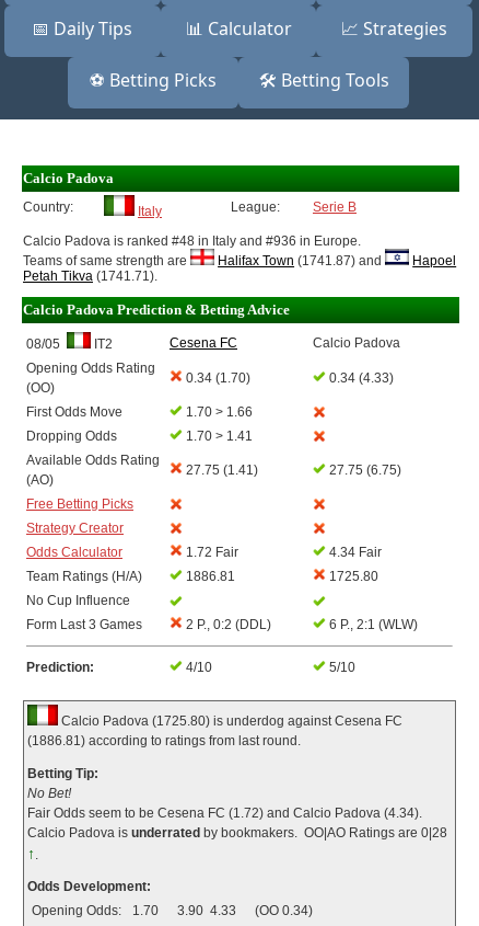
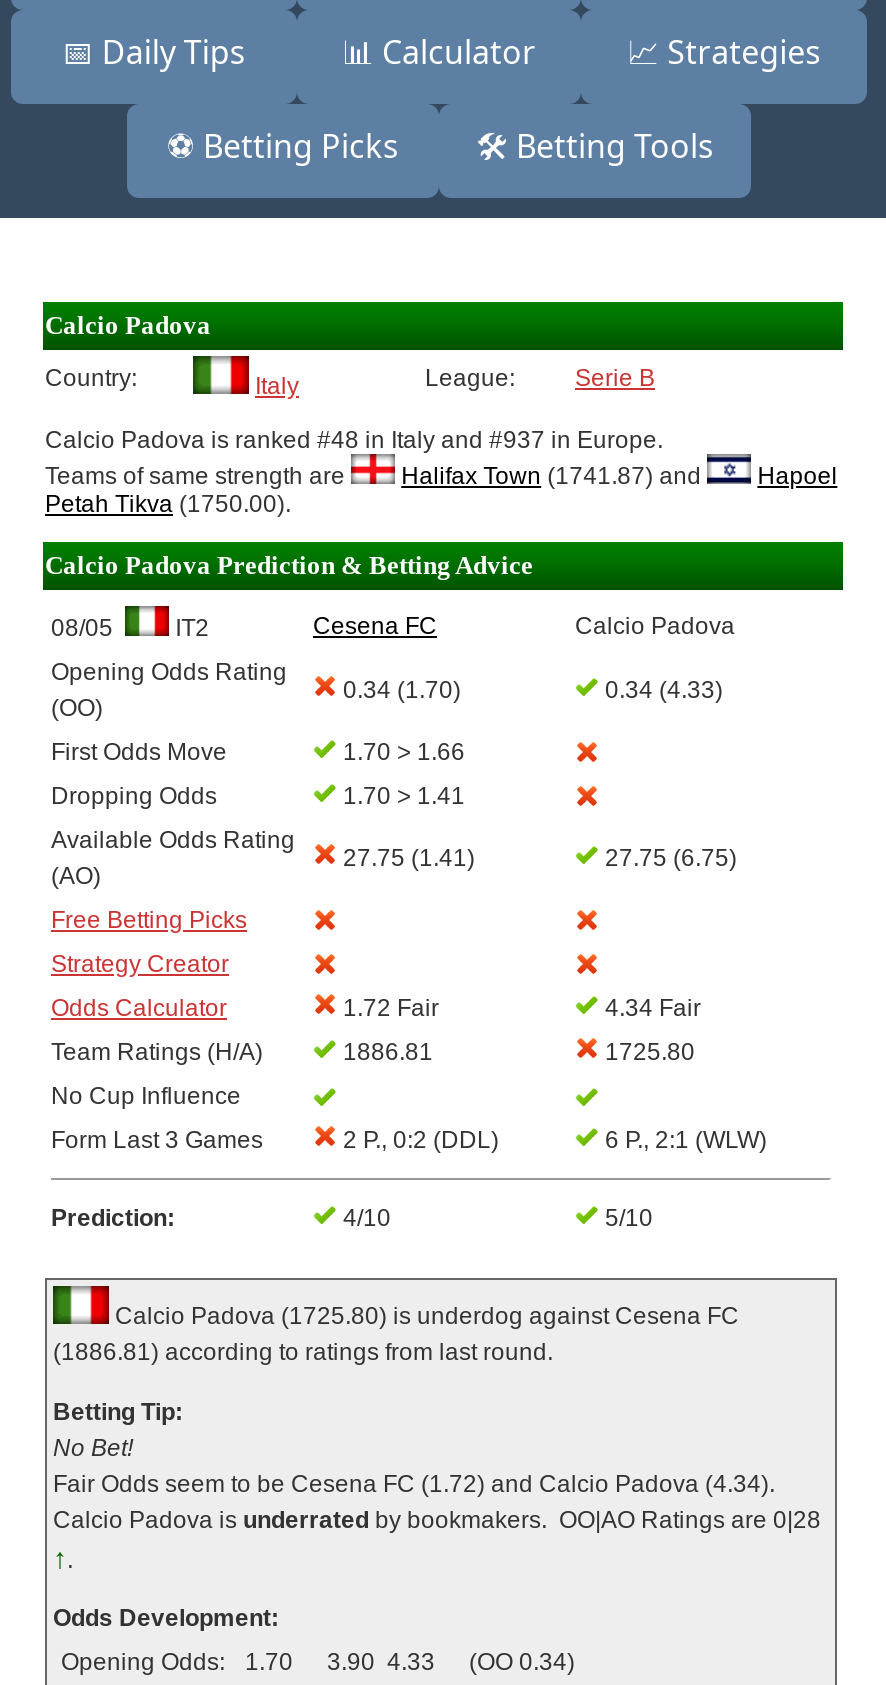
[23,233,361,249] Calcio Padova is ranked #48 in Italy and #936 in Europe. -> [45,426,663,454] Calcio Padova is ranked #48 in Italy and #937 in Europe.
[23,268,157,284] Petah Tikva (1741.71). -> [45,490,291,518] Petah Tikva (1750.00).

